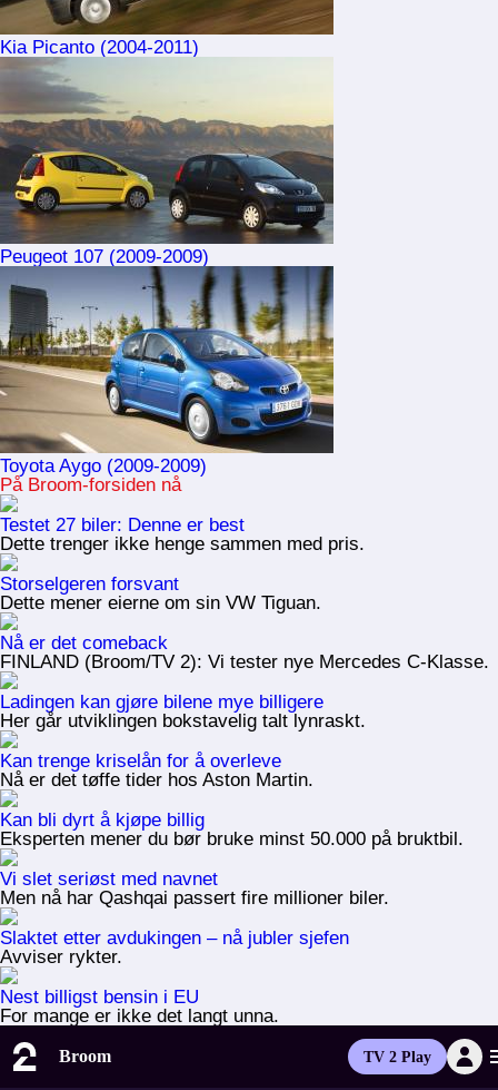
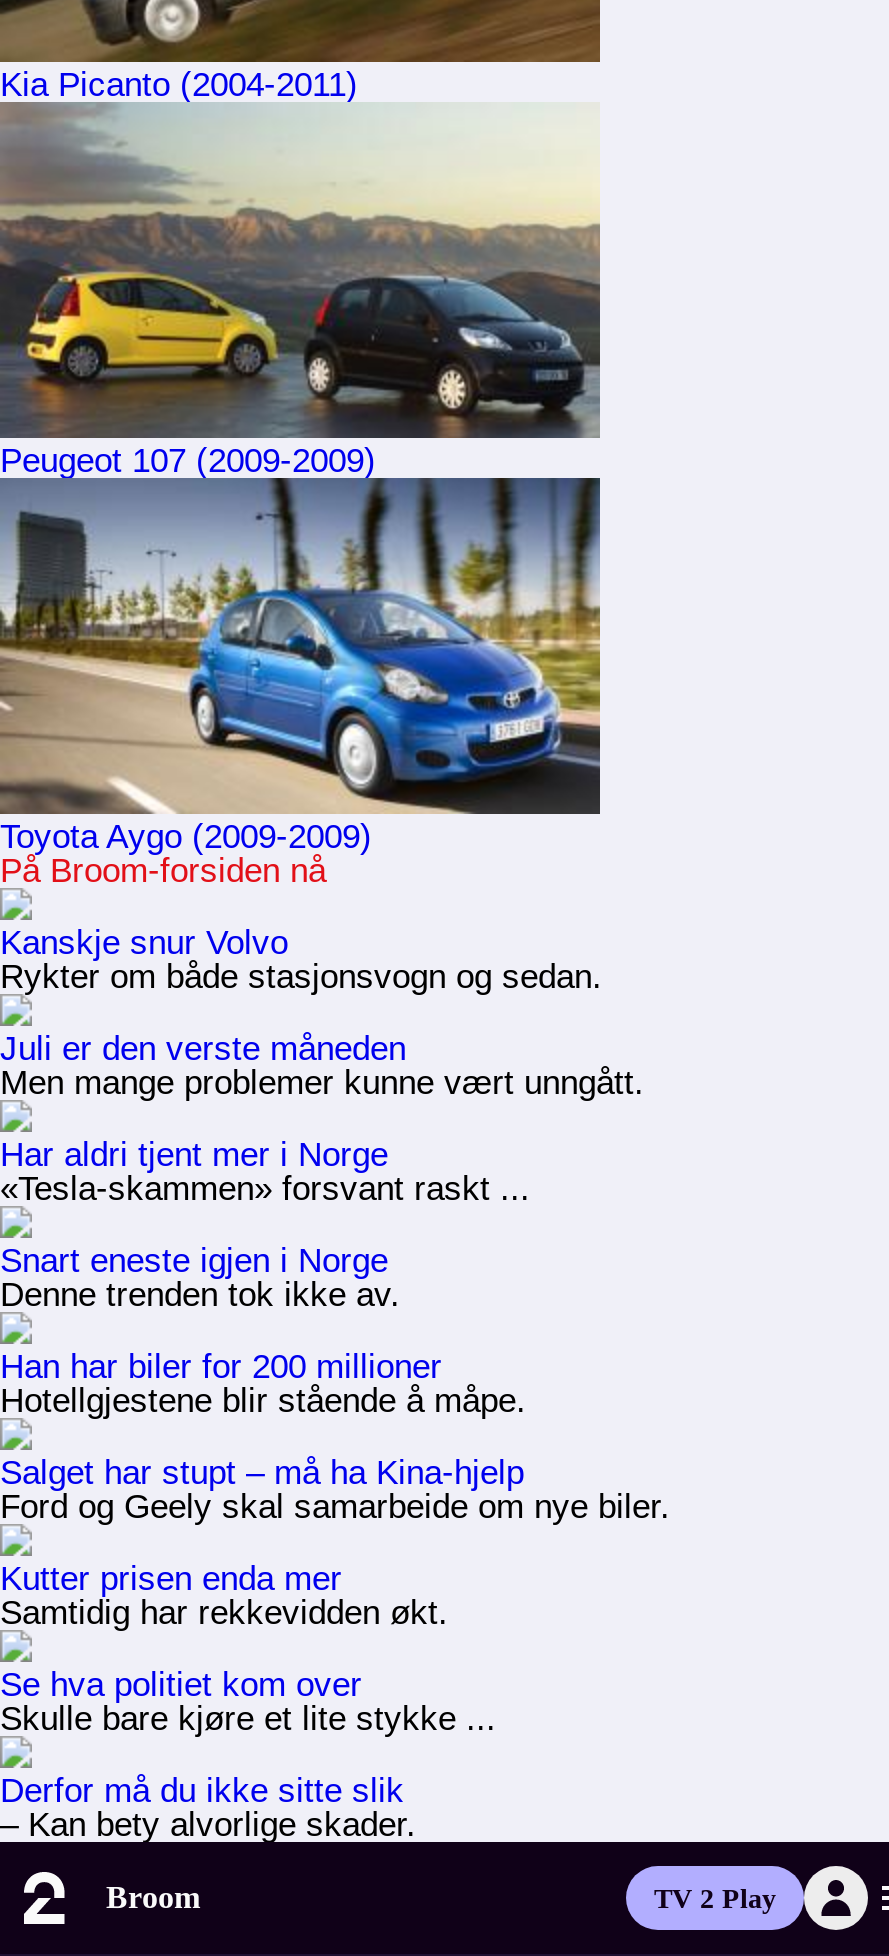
[0,513,365,554] Testet 27 biler: Denne er best | Dette trenger ikke henge sammen med pris. -> [0,922,602,996] Kanskje snur Volvo | Rykter om både stasjonsvogn og sedan.
[0,572,321,613] Storselgeren forsvant | Dette mener eierne om sin VW Tiguan. -> [0,1028,644,1102] Juli er den verste måneden | Men mange problemer kunne vært unngått.
[0,631,489,672] Nå er det comeback | FINLAND (Broom/TV 2): Vi tester nye Mercedes C-Klasse. -> [0,1134,530,1208] Har aldri tjent mer i Norge | «Tesla-skammen» forsvant raskt ...
[0,690,366,731] Ladingen kan gjøre bilene mye billigere | Her går utviklingen bokstavelig talt lynraskt. -> [0,1240,400,1314] Snart eneste igjen i Norge | Denne trenden tok ikke av.
[0,749,313,791] Kan trenge kriselån for å overleve | Nå er det tøffe tider hos Aston Martin. -> [0,1346,526,1420] Han har biler for 200 millioner | Hotellgjestene blir stående å måpe.
[0,808,464,850] Kan bli dyrt å kjøpe billig | Eksperten mener du bør bruke minst 50.000 på bruktbil. -> [0,1452,670,1526] Salget har stupt – må ha Kina-hjelp | Ford og Geely skal samarbeide om nye biler.
[0,867,389,909] Vi slet seriøst med navnet | Men nå har Qashqai passert fire millioner biler. -> [0,1558,448,1632] Kutter prisen enda mer | Samtidig har rekkevidden økt.
[0,926,349,968] Slaktet etter avdukingen – nå jubler sjefen | Avviser rykter. -> [0,1664,496,1738] Se hva politiet kom over | Skulle bare kjøre et lite stykke ...
[0,985,279,1027] Nest billigst bensin i EU | For mange er ikke det langt unna. -> [0,1770,416,1844] Derfor må du ikke sitte slik | – Kan bety alvorlige skader.

